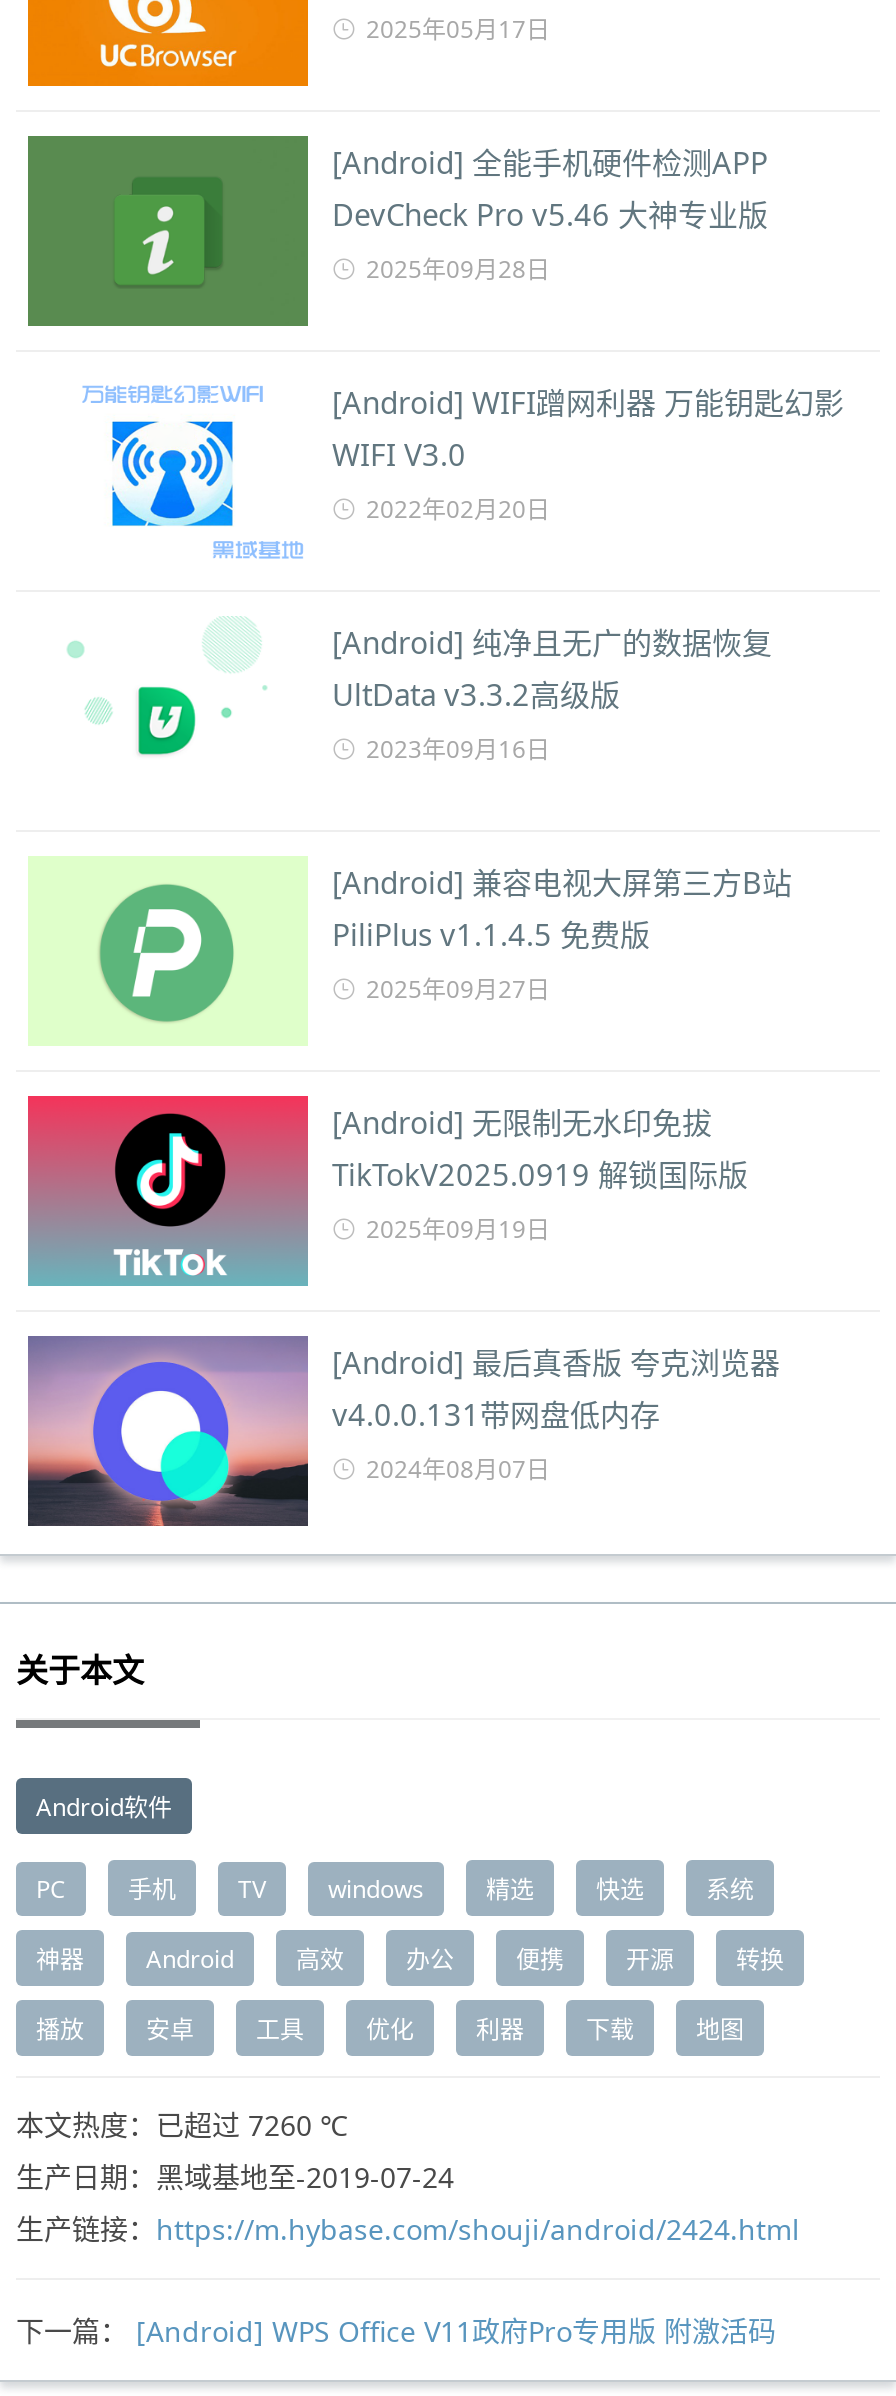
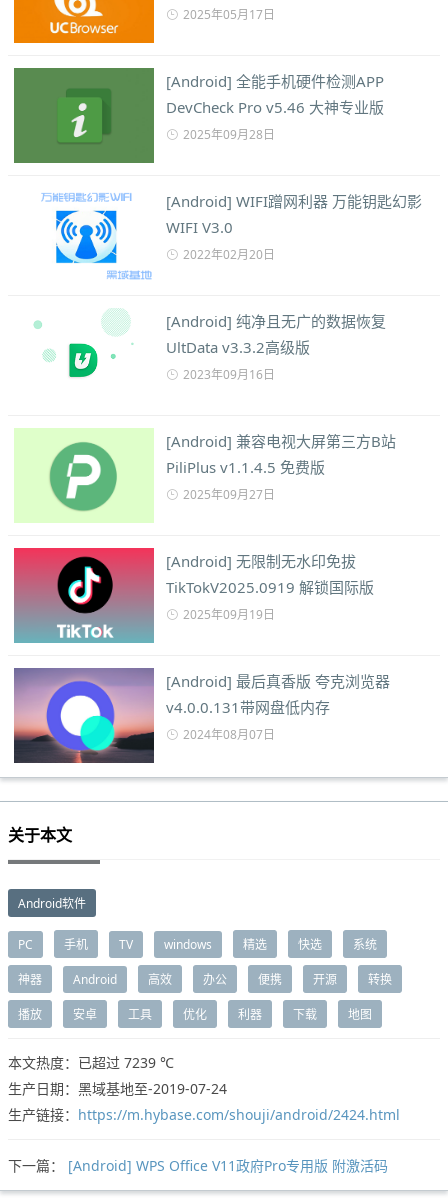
[16,2105,348,2143] 本文热度：已超过7260 ℃ -> [8,1052,174,1071] 本文热度：已超过7239 ℃

